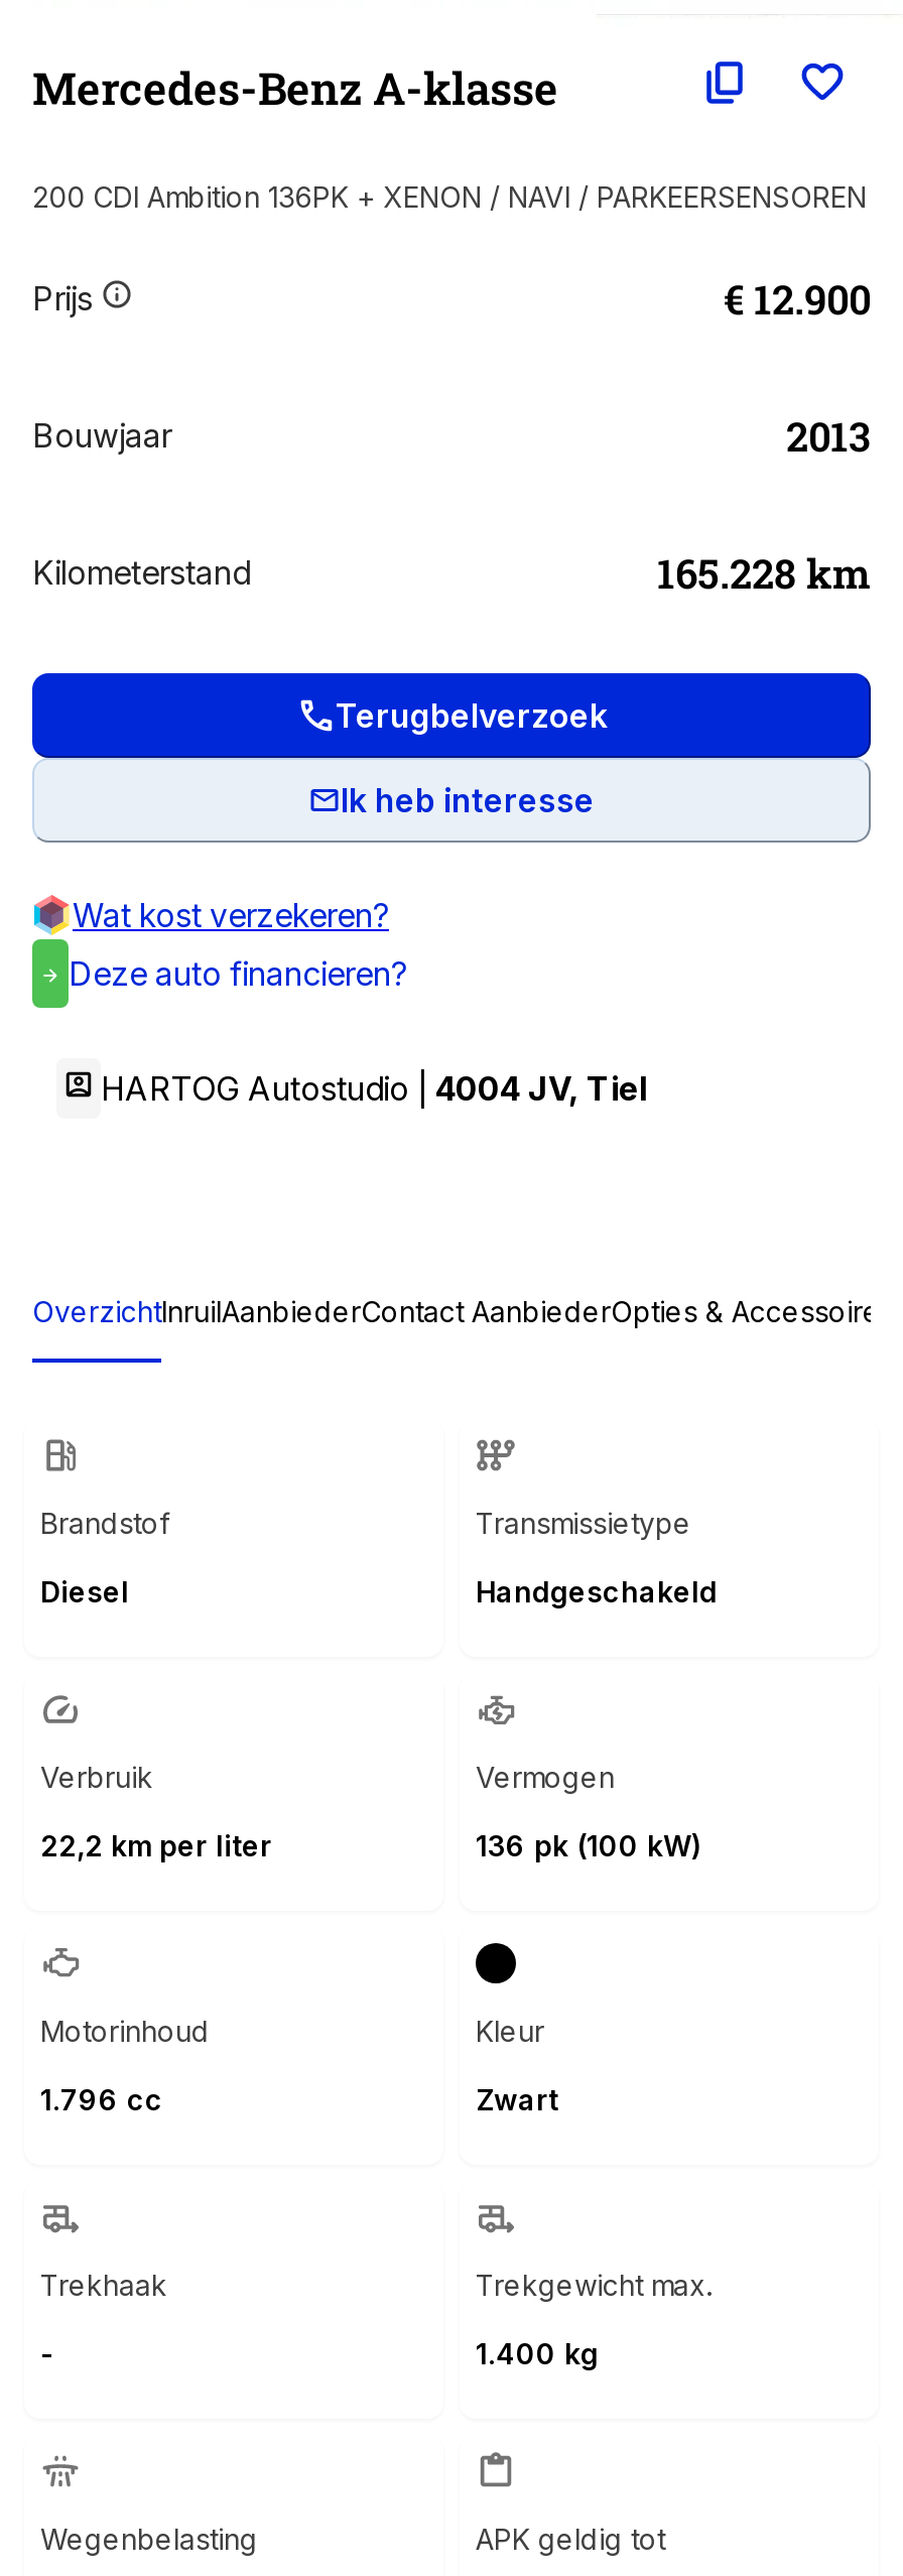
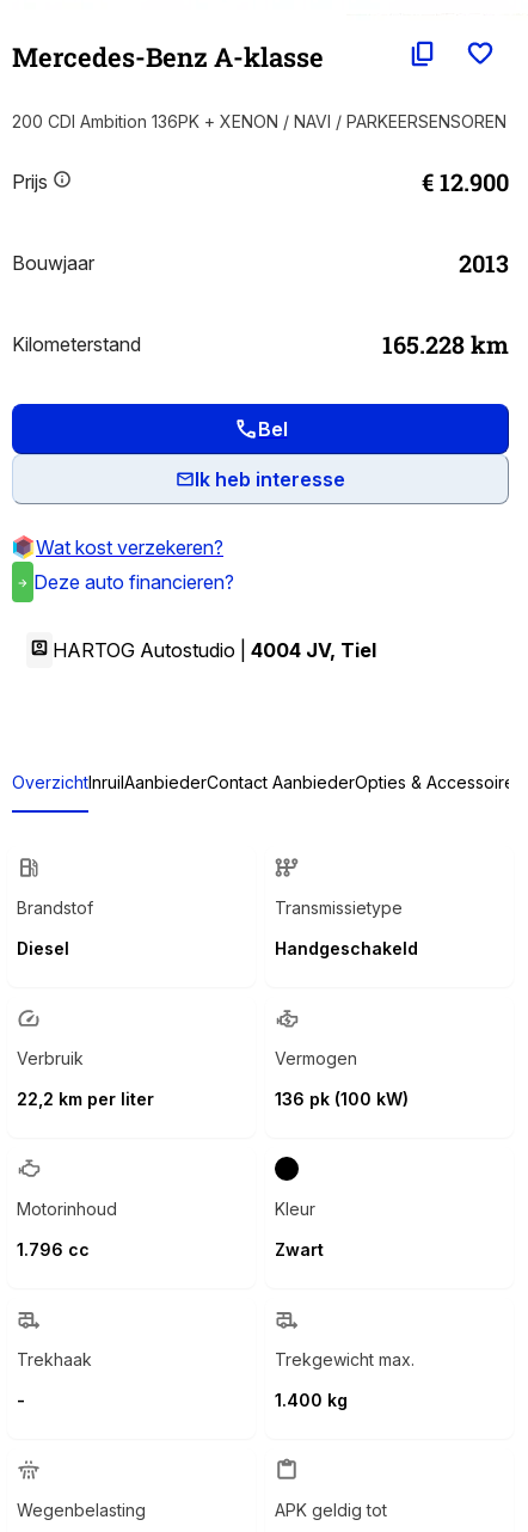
[336,696,608,737] Terugbelverzoek -> [257,418,287,442] Bel

